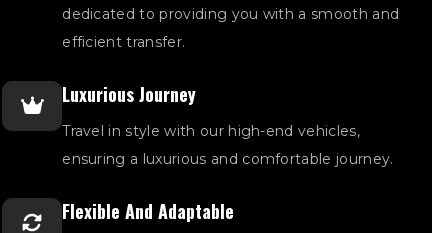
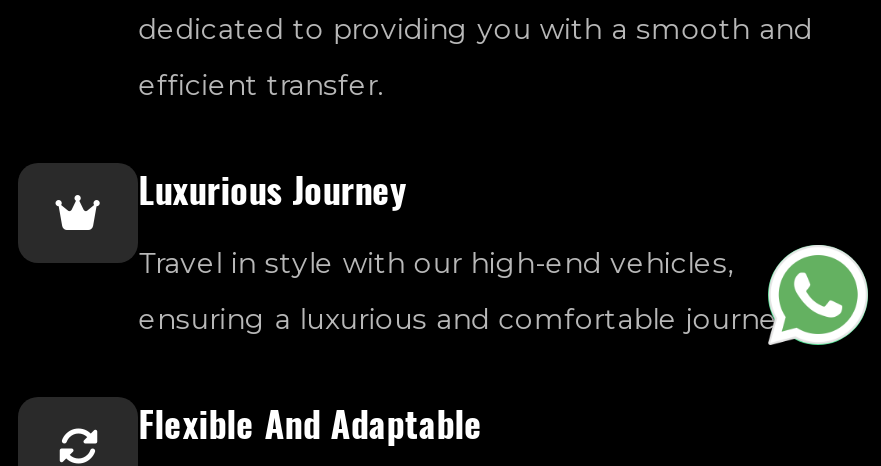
none -> [766,242,870,348] [image]

